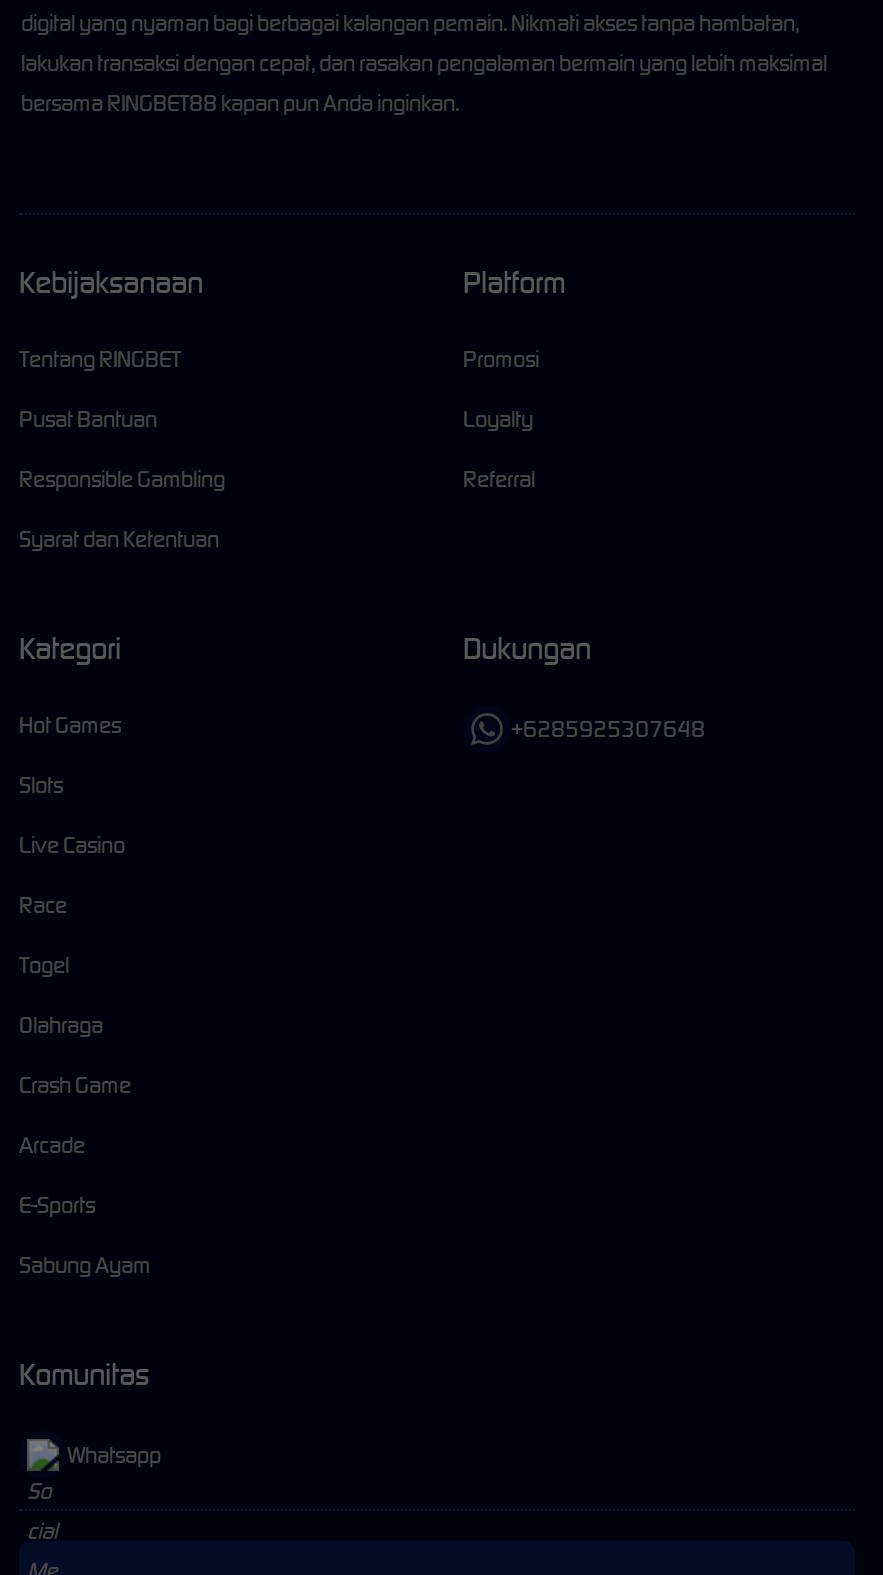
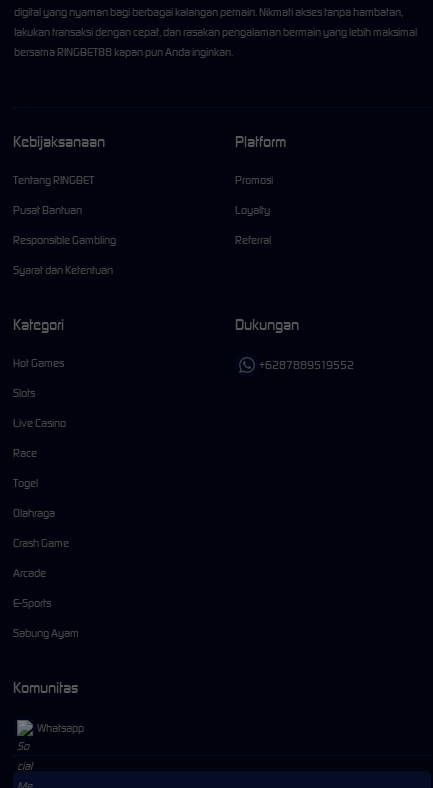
[511,715,705,743] +6285925307648 -> [259,358,354,372] +6287889519552

